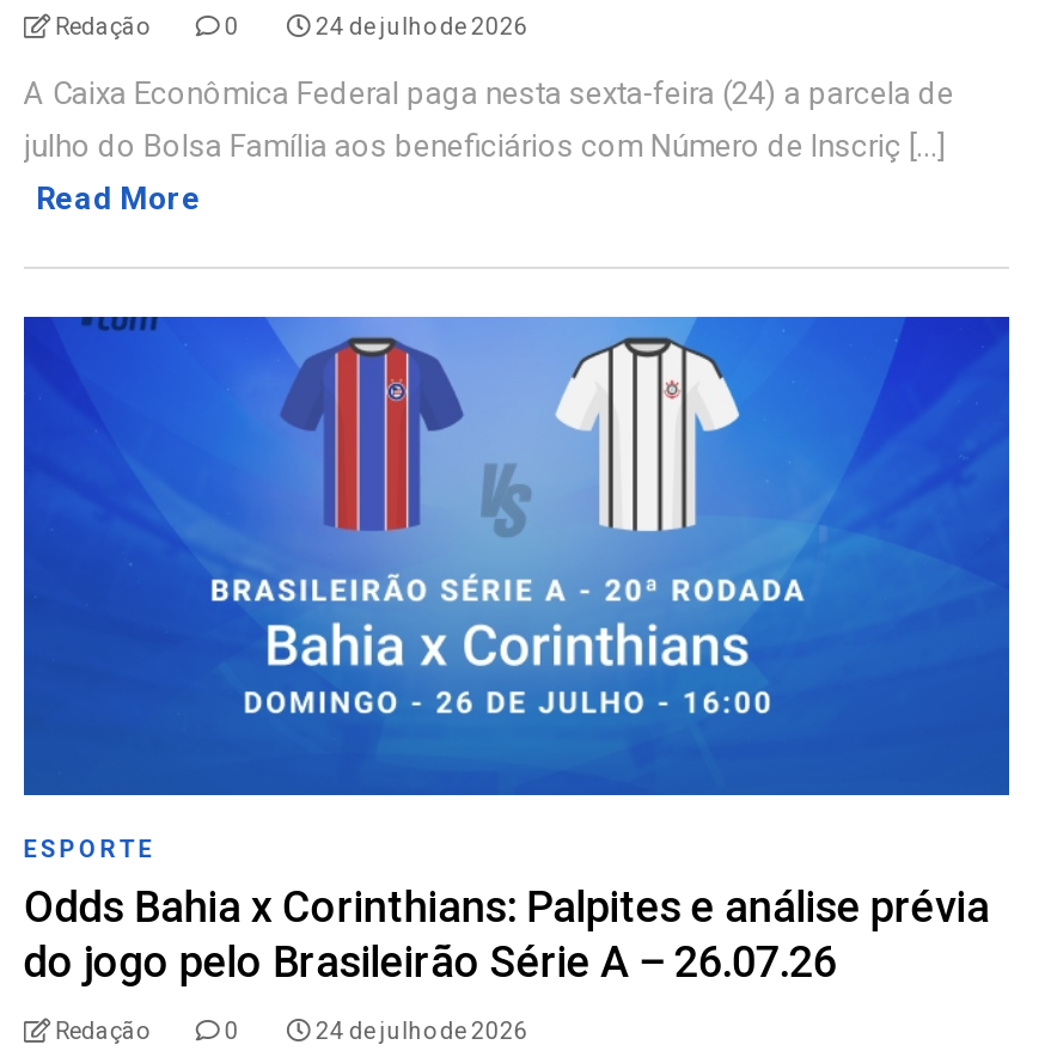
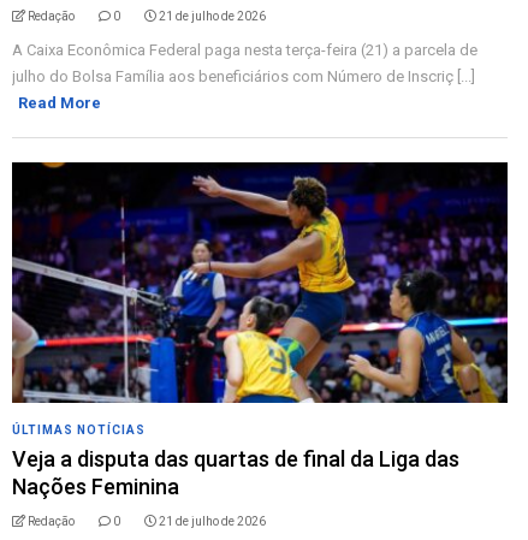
[315,13,528,39] 24 de julho de 2026 -> [159,10,266,23] 21 de julho de 2026
[24,75,954,111] A Caixa Econômica Federal paga nesta sexta-feira (24) a parcela de -> [12,41,477,59] A Caixa Econômica Federal paga nesta terça-feira (21) a parcela de
[22,314,1012,986] [image] | ESPORTE | Odds Bahia x Corinthians: Palpites e análise prévia | do jogo pelo Brasileirão Série A – 26.07.26 -> [11,161,509,499] [image] | ÚLTIMAS NOTÍCIAS | Veja a disputa das quartas de final da Liga das | Nações Feminina
[315,1018,528,1044] 24 de julho de 2026 -> [159,515,266,528] 21 de julho de 2026

